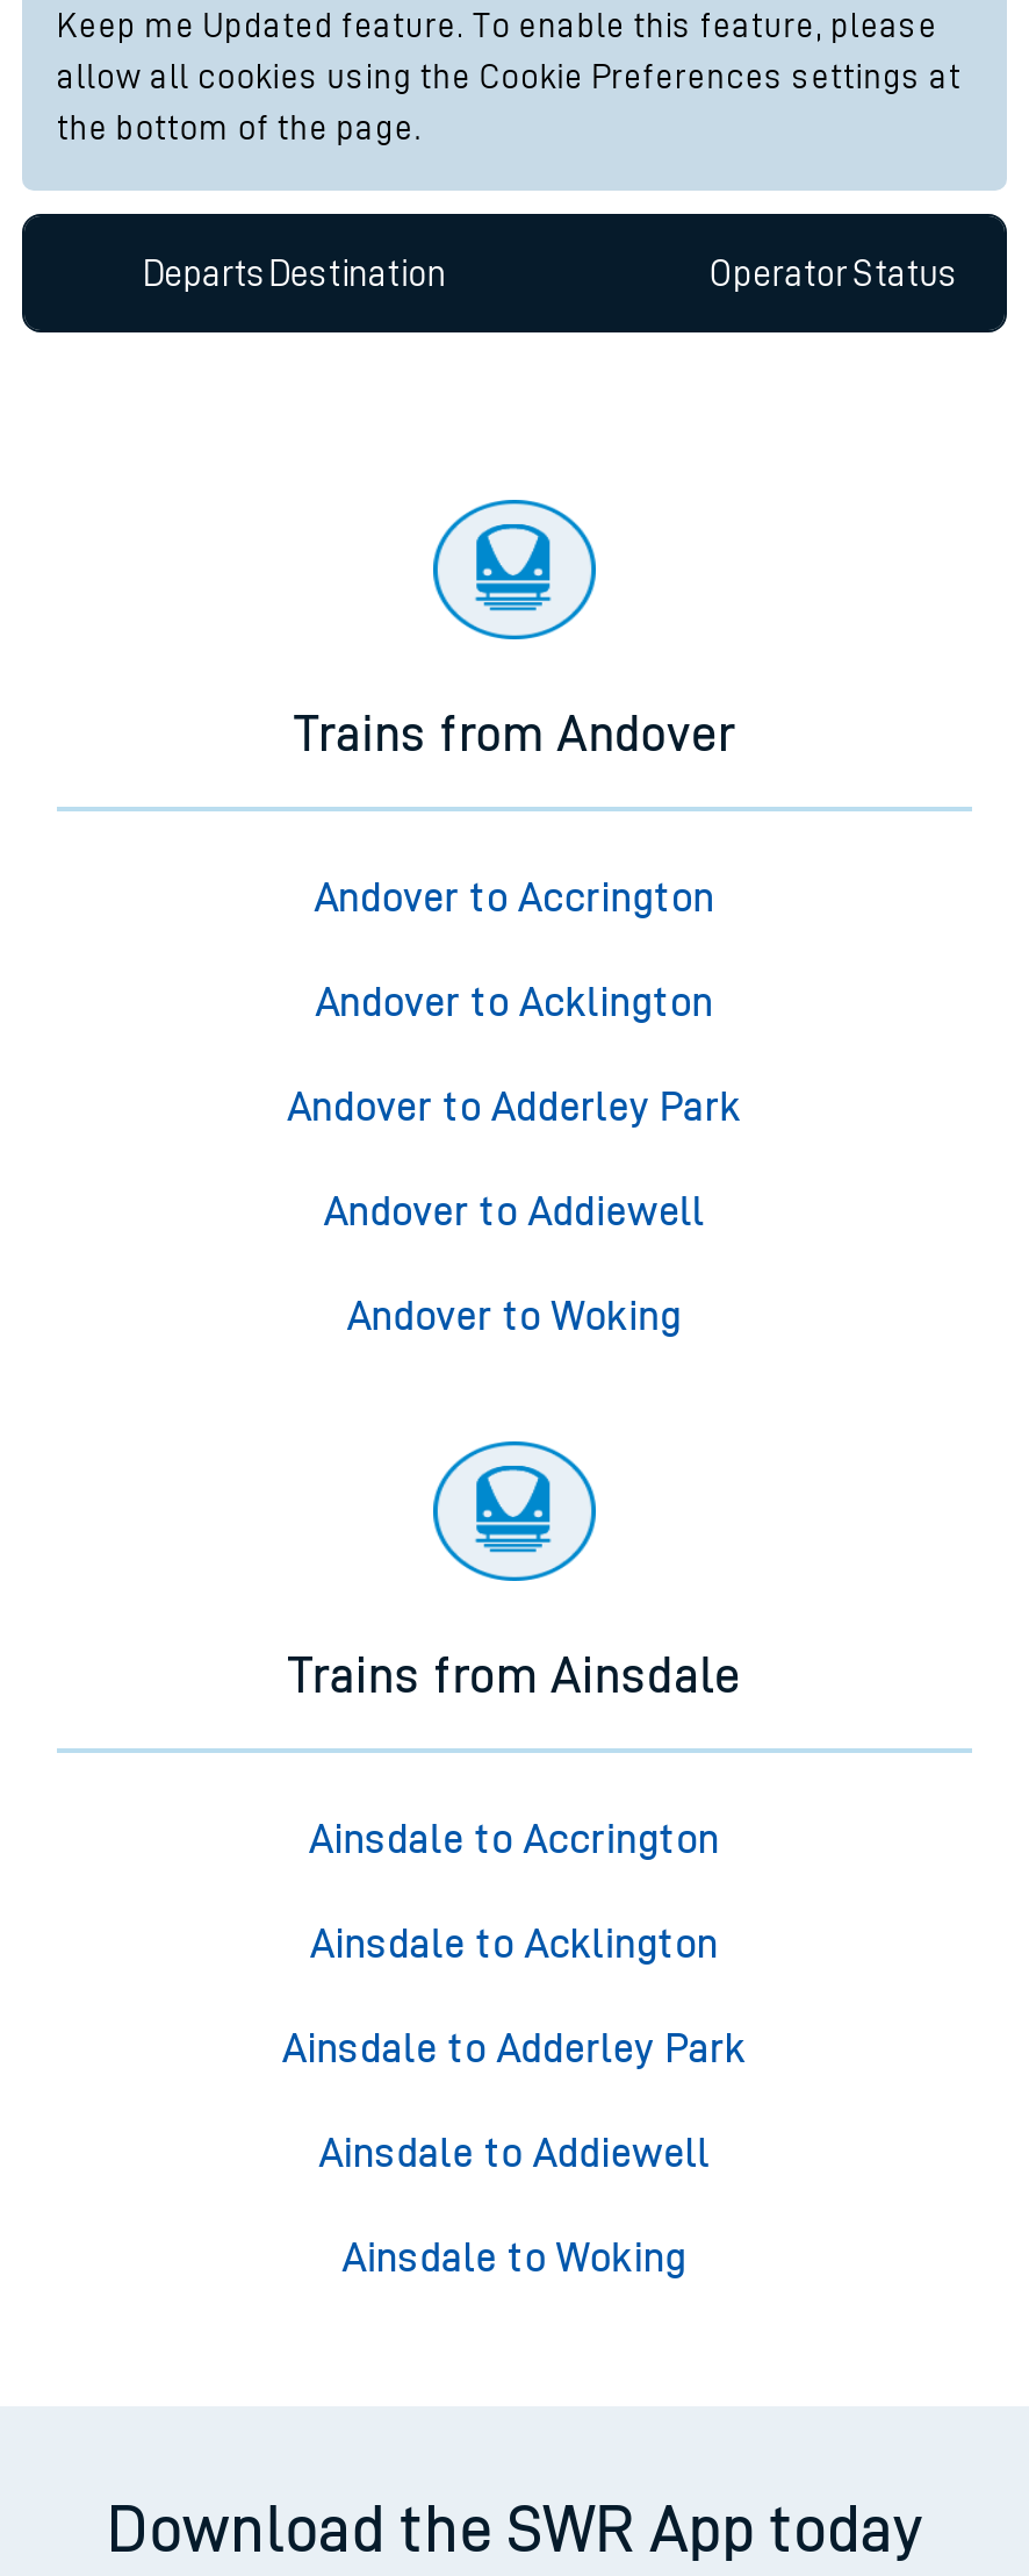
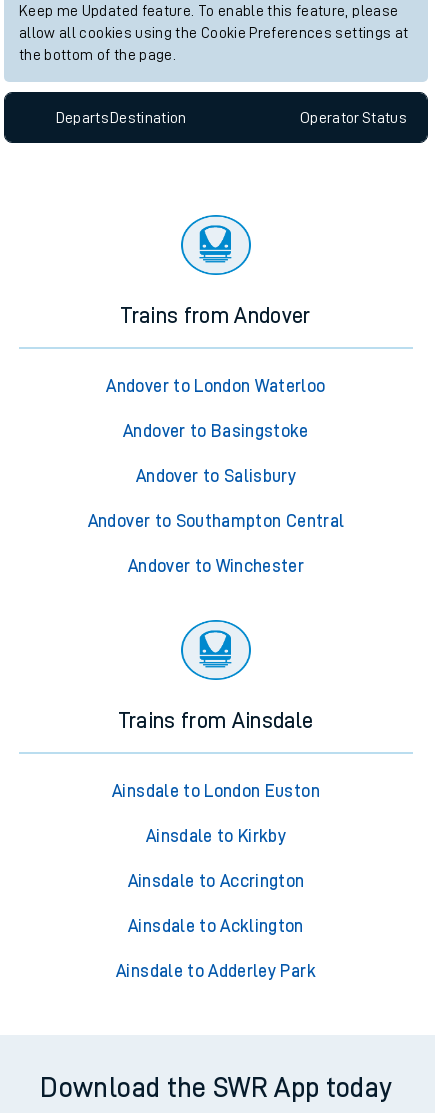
[314,878,715,920] Andover to Accrington -> [106,377,325,395] Andover to London Waterloo
[315,982,714,1024] Andover to Acklington -> [123,422,309,440] Andover to Basingstoke
[288,1087,741,1129] Andover to Adderley Park -> [136,467,296,485] Andover to Salisbury
[324,1192,705,1233] Andover to Addiewell -> [88,512,344,530] Andover to Southampton Central
[347,1296,682,1338] Andover to Woking -> [128,557,304,575] Andover to Winchester
none -> [112,782,320,845] Ainsdale to London Euston | Ainsdale to Kirkby
moved [282,1819,747,2070] -> [116,872,316,980]: Ainsdale to Accrington | Ainsdale to Acklington | Ainsdale to Adderley Park
[319,2133,710,2280] Ainsdale to Addiewell | Ainsdale to Woking -> none

